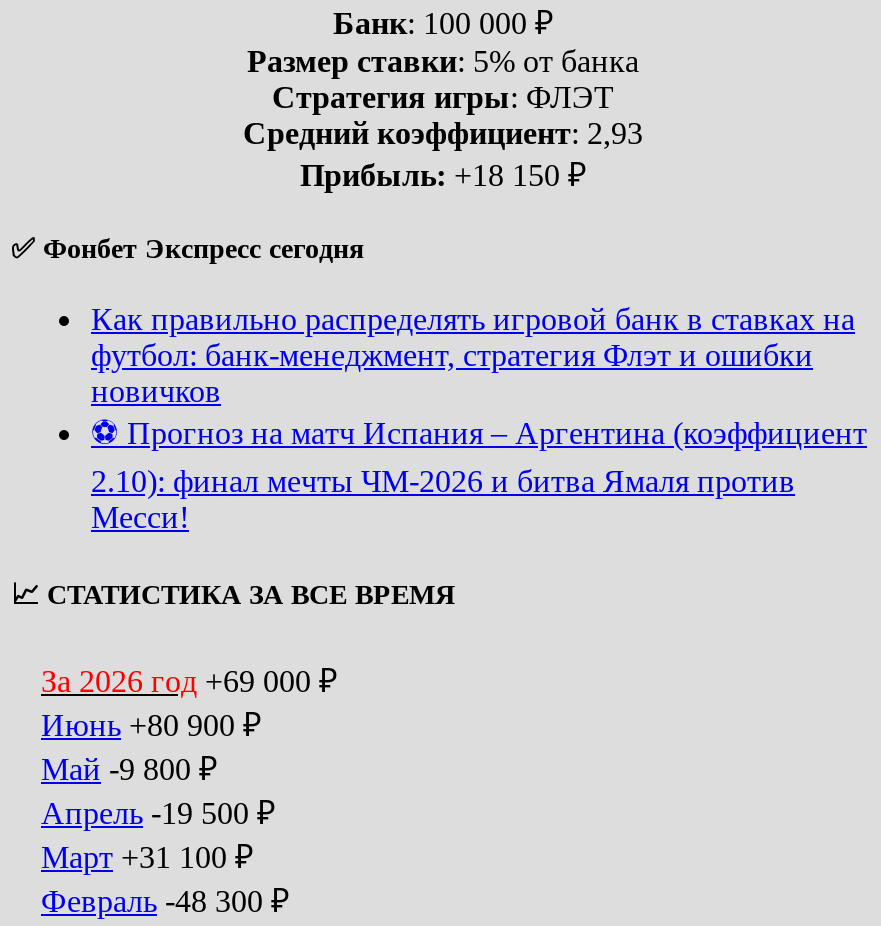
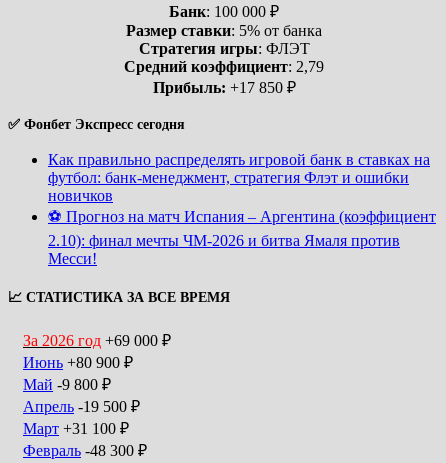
[243,116,643,150] Средний коэффициент: 2,93 -> [124,58,324,75] Средний коэффициент: 2,79
[300,158,586,192] Прибыль: +18 150 ₽ -> [152,79,295,96] Прибыль: +17 850 ₽

